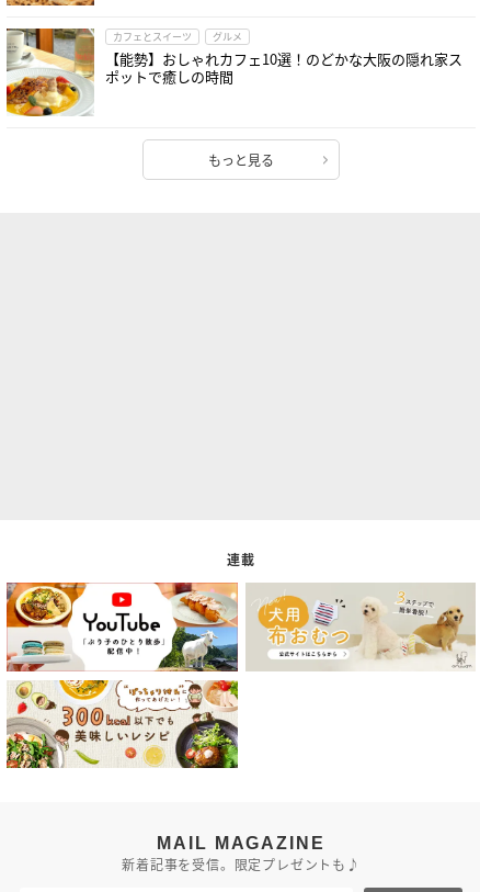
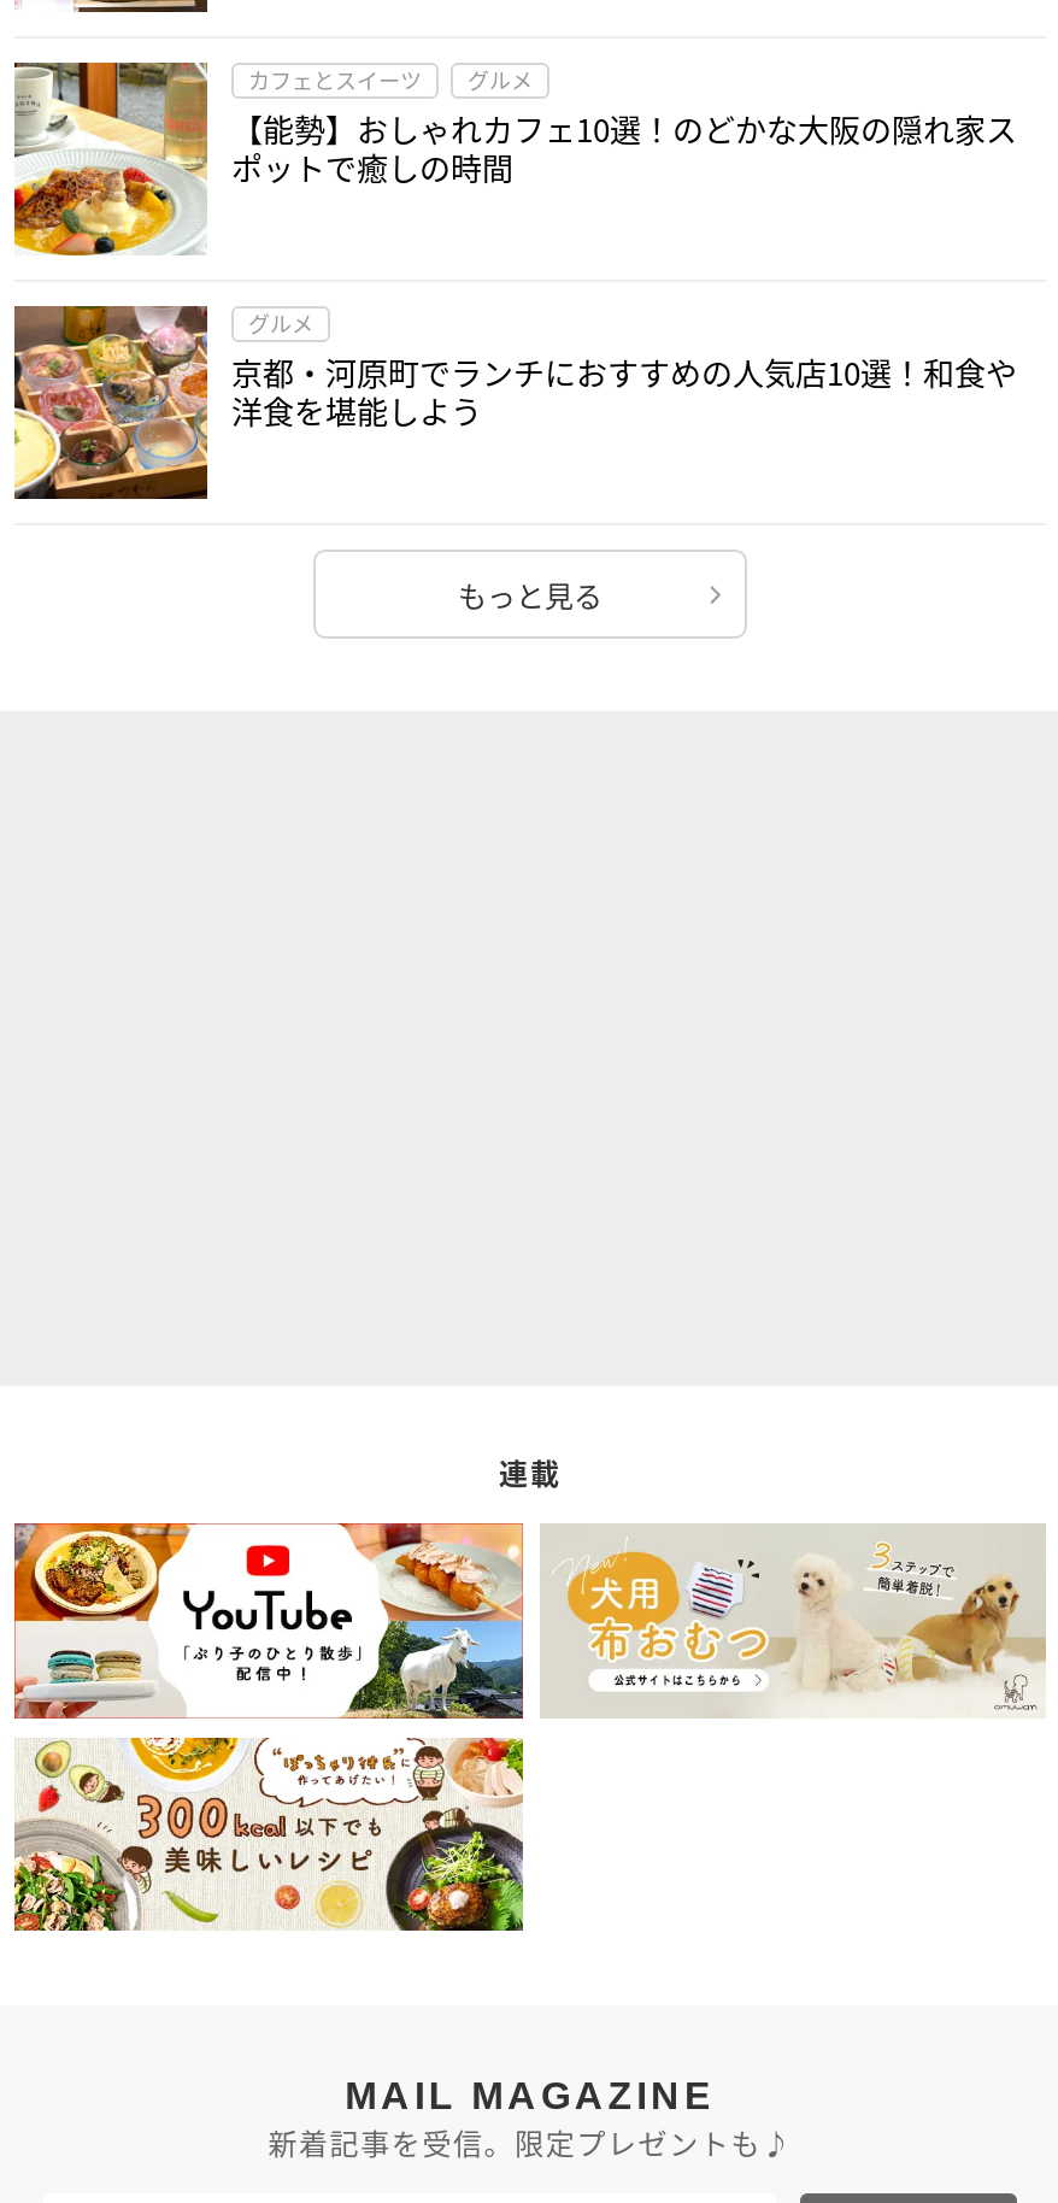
none -> [12,304,1017,501] [image] | グルメ | 京都・河原町でランチにおすすめの人気店10選！和食や | 洋食を堪能しよう

